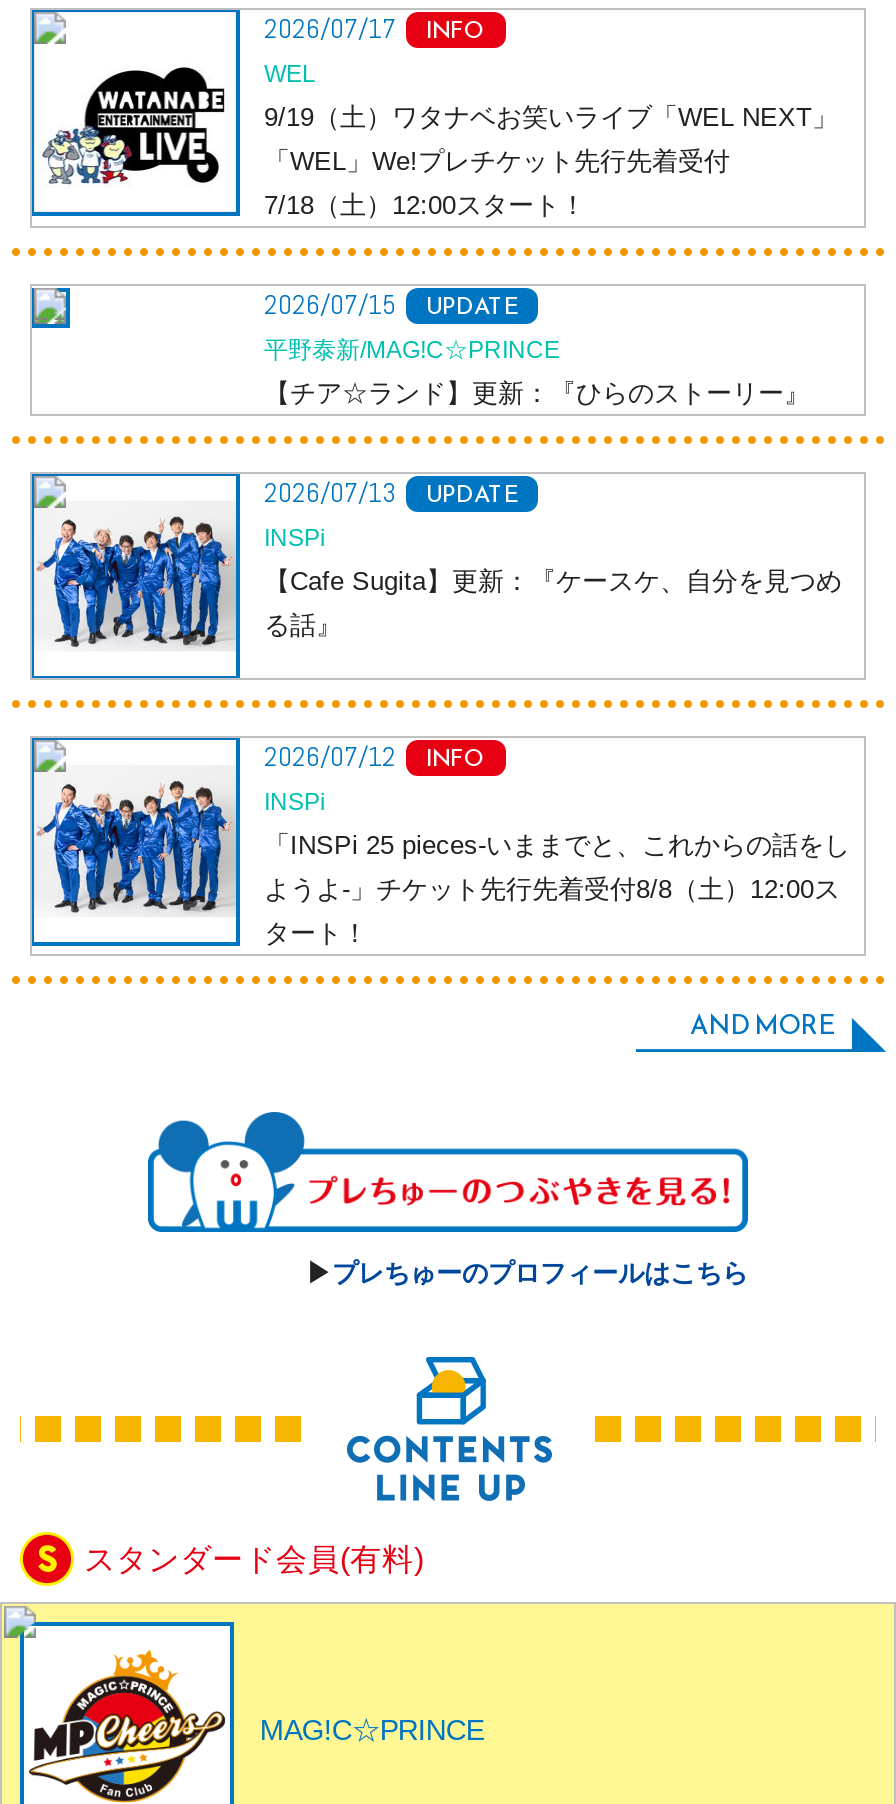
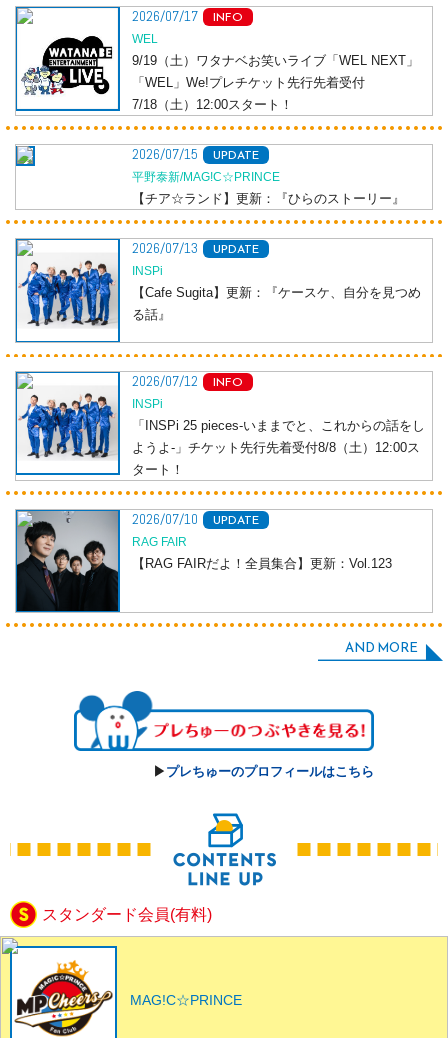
none -> [15,509,392,613] [image] | 2026/07/10 | UPDATE | RAG FAIR | 【RAG FAIRだよ！全員集合】更新：Vol.123

